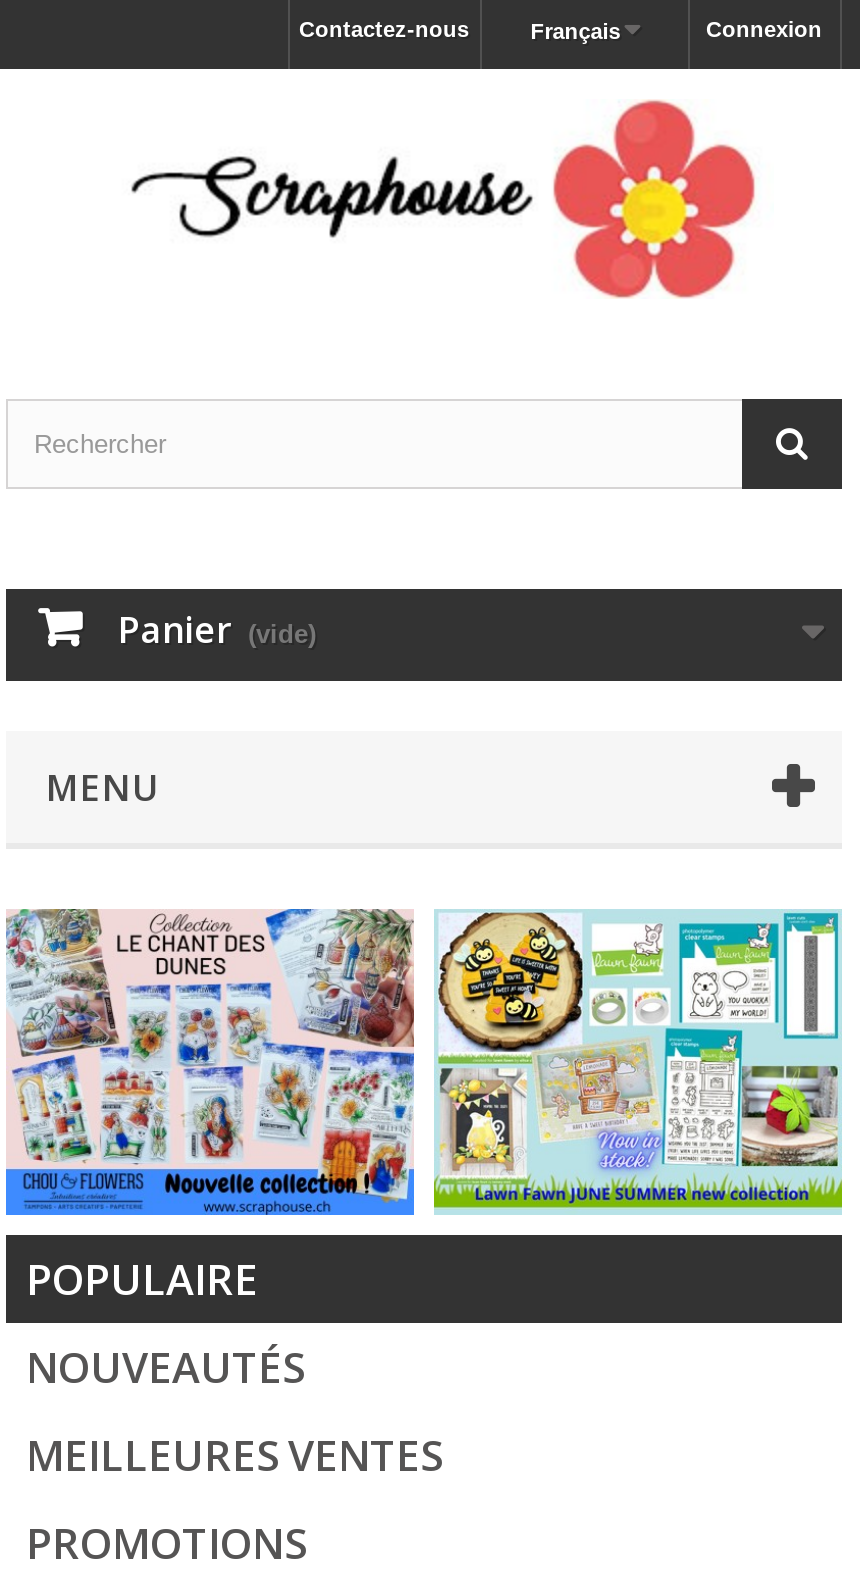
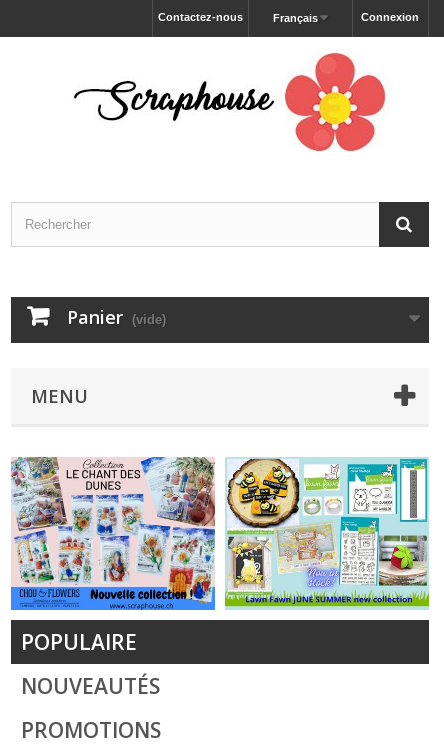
[26,1427,442,1483] MEILLEURES VENTES -> none

